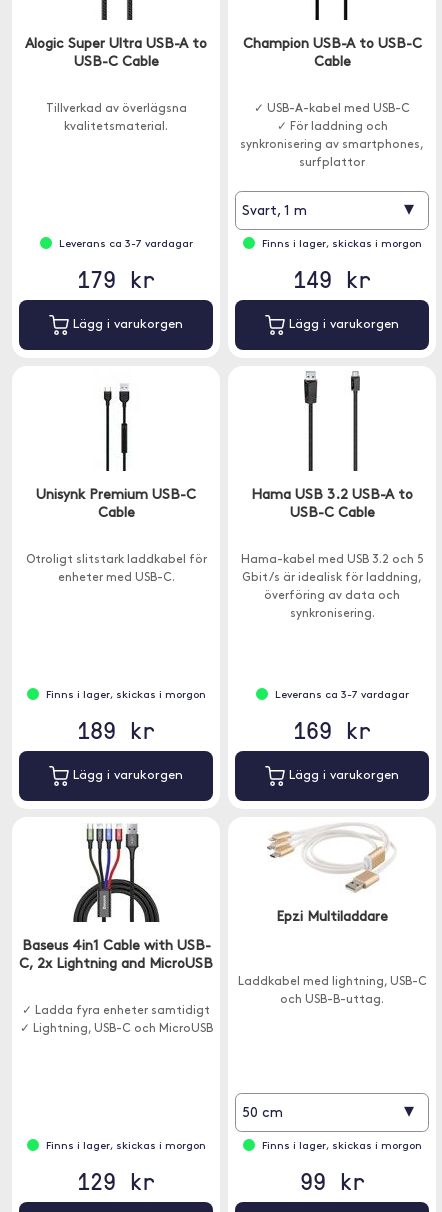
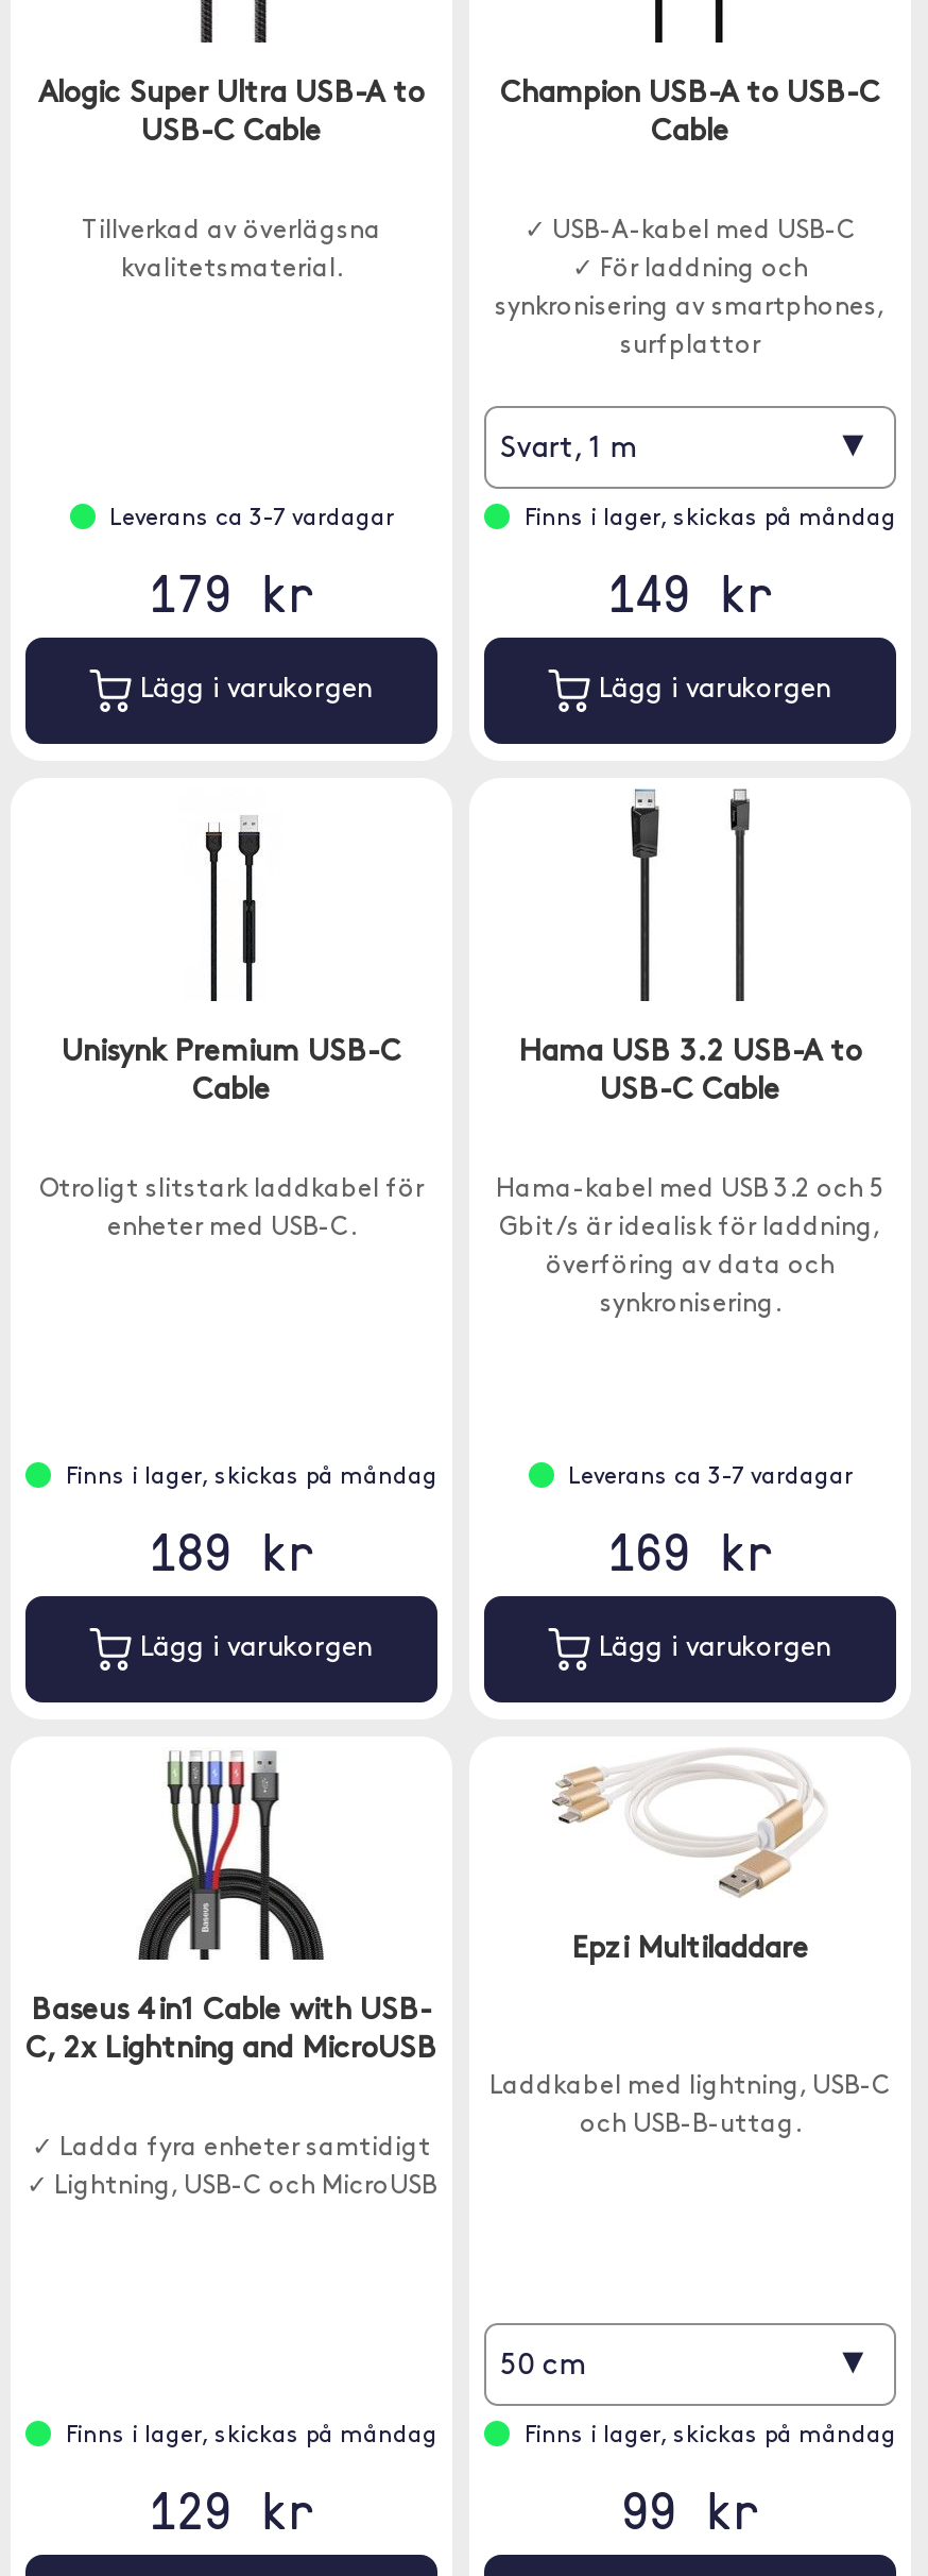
[261,239,421,250] Finns i lager, skickas i morgon -> [525,508,896,531] Finns i lager, skickas på måndag
[45,690,205,701] Finns i lager, skickas i morgon -> [66,1467,437,1490] Finns i lager, skickas på måndag
[45,1141,205,1152] Finns i lager, skickas i morgon -> [66,2425,437,2448] Finns i lager, skickas på måndag
[261,1141,421,1152] Finns i lager, skickas i morgon -> [525,2425,896,2448] Finns i lager, skickas på måndag

